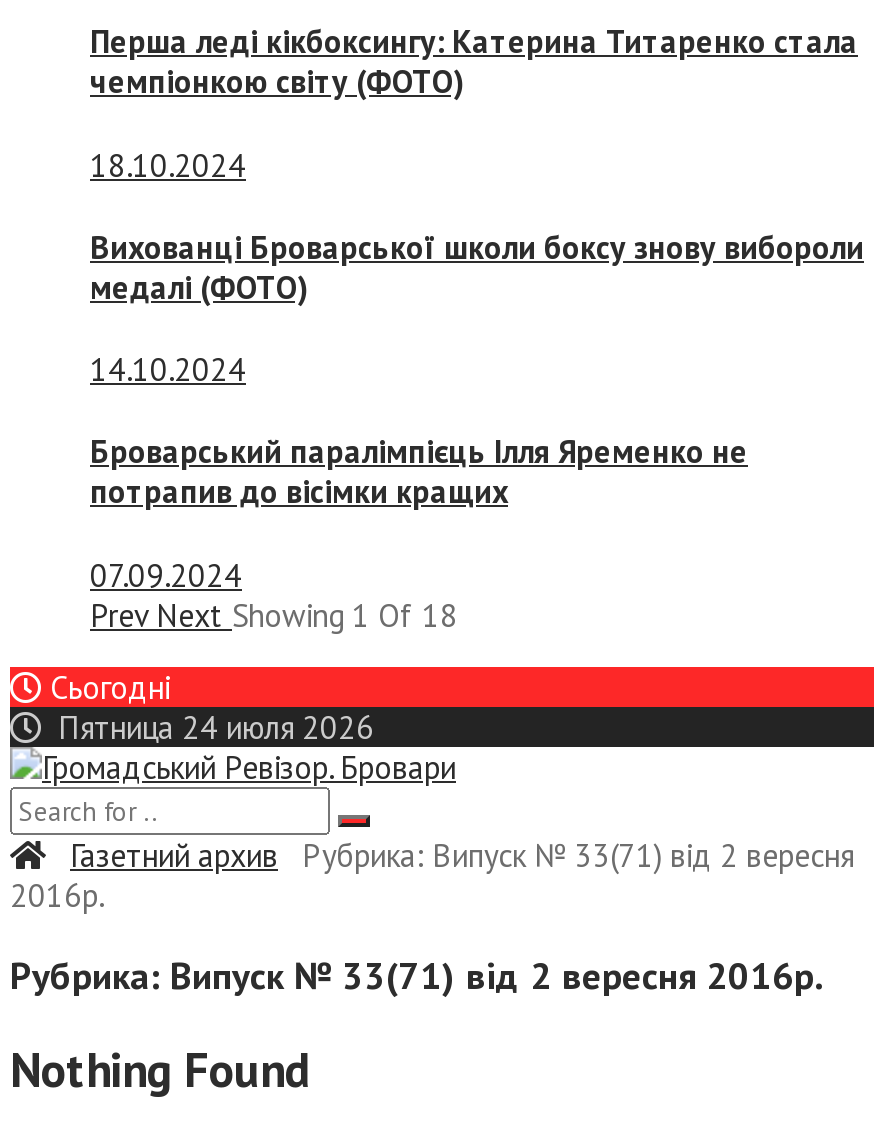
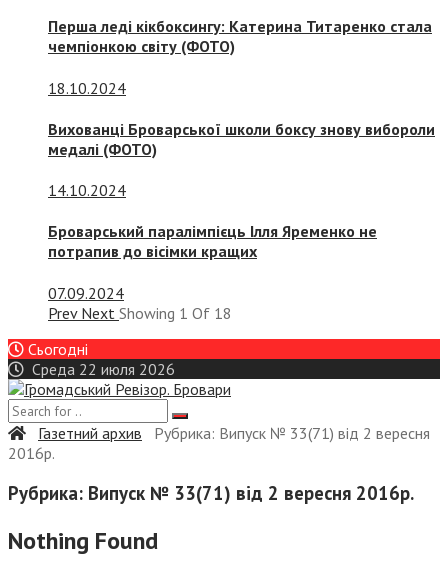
[42,706,374,746] Пятница 24 июля 2026 -> [24,359,175,379] Среда 22 июля 2026

